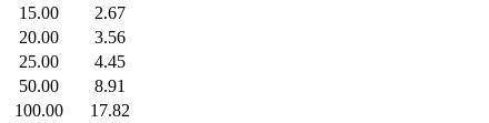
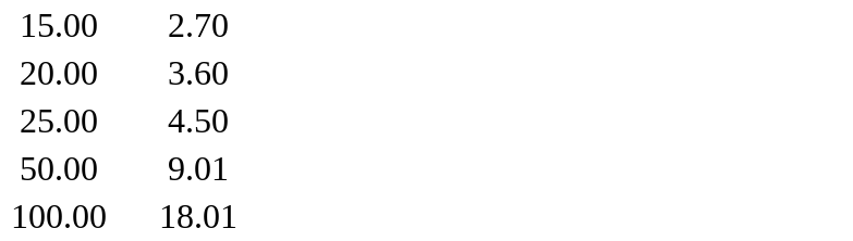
[19,3,126,22] 15.00 2.67 -> [20,7,229,43] 15.00 2.70
[19,28,126,47] 20.00 3.56 -> [20,54,229,91] 20.00 3.60
[19,52,126,71] 25.00 4.45 -> [20,102,229,139] 25.00 4.50
[19,76,126,95] 50.00 8.91 -> [20,150,229,187] 50.00 9.01
[14,101,130,120] 100.00 17.82 -> [11,198,237,234] 100.00 18.01

